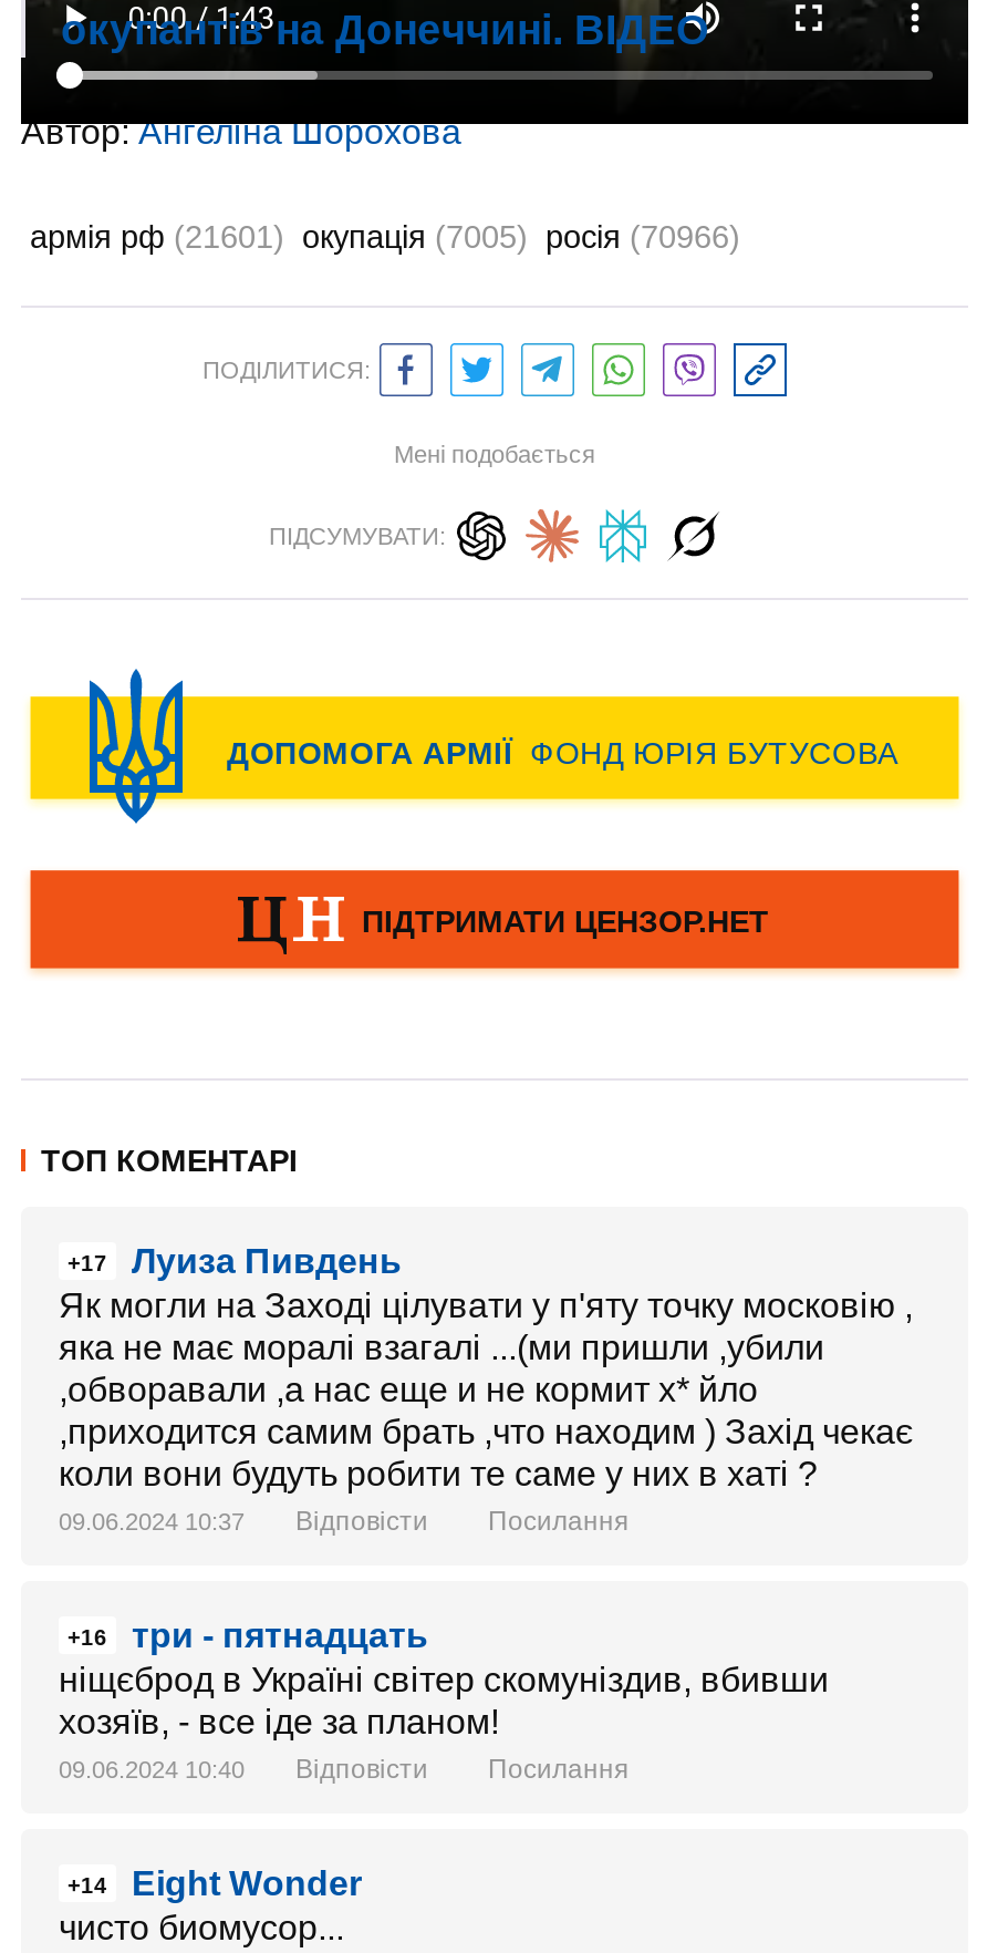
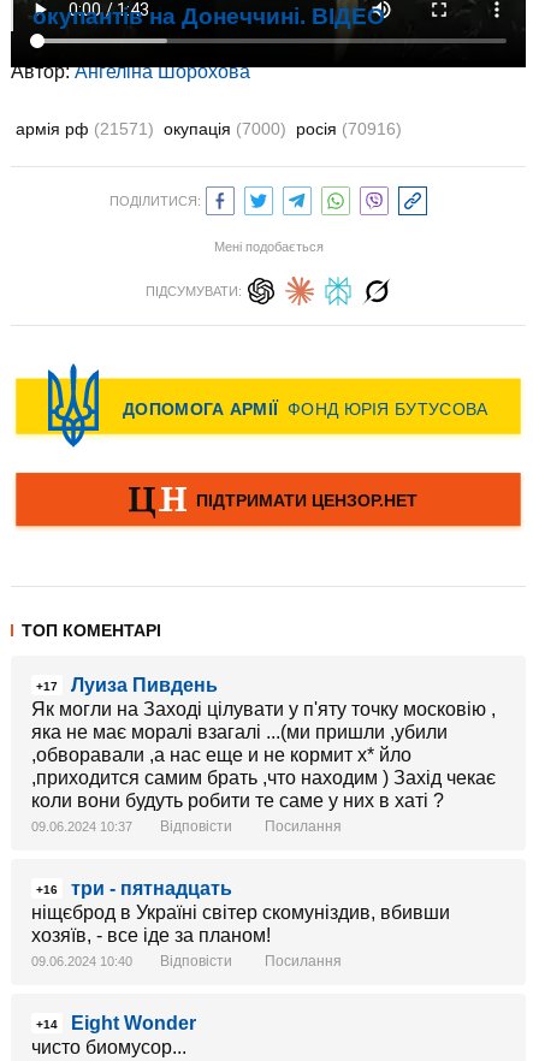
[30,219,740,255] армія рф (21601) окупація (7005) росія (70966) -> [16,119,402,138] армія рф (21571) окупація (7000) росія (70916)

